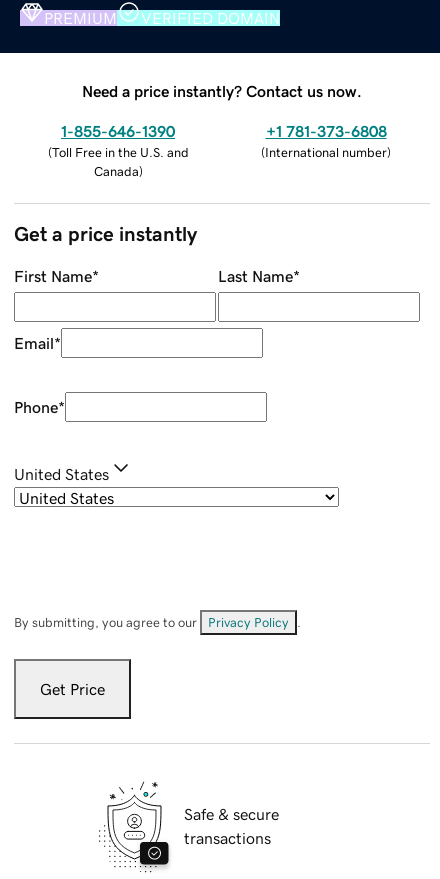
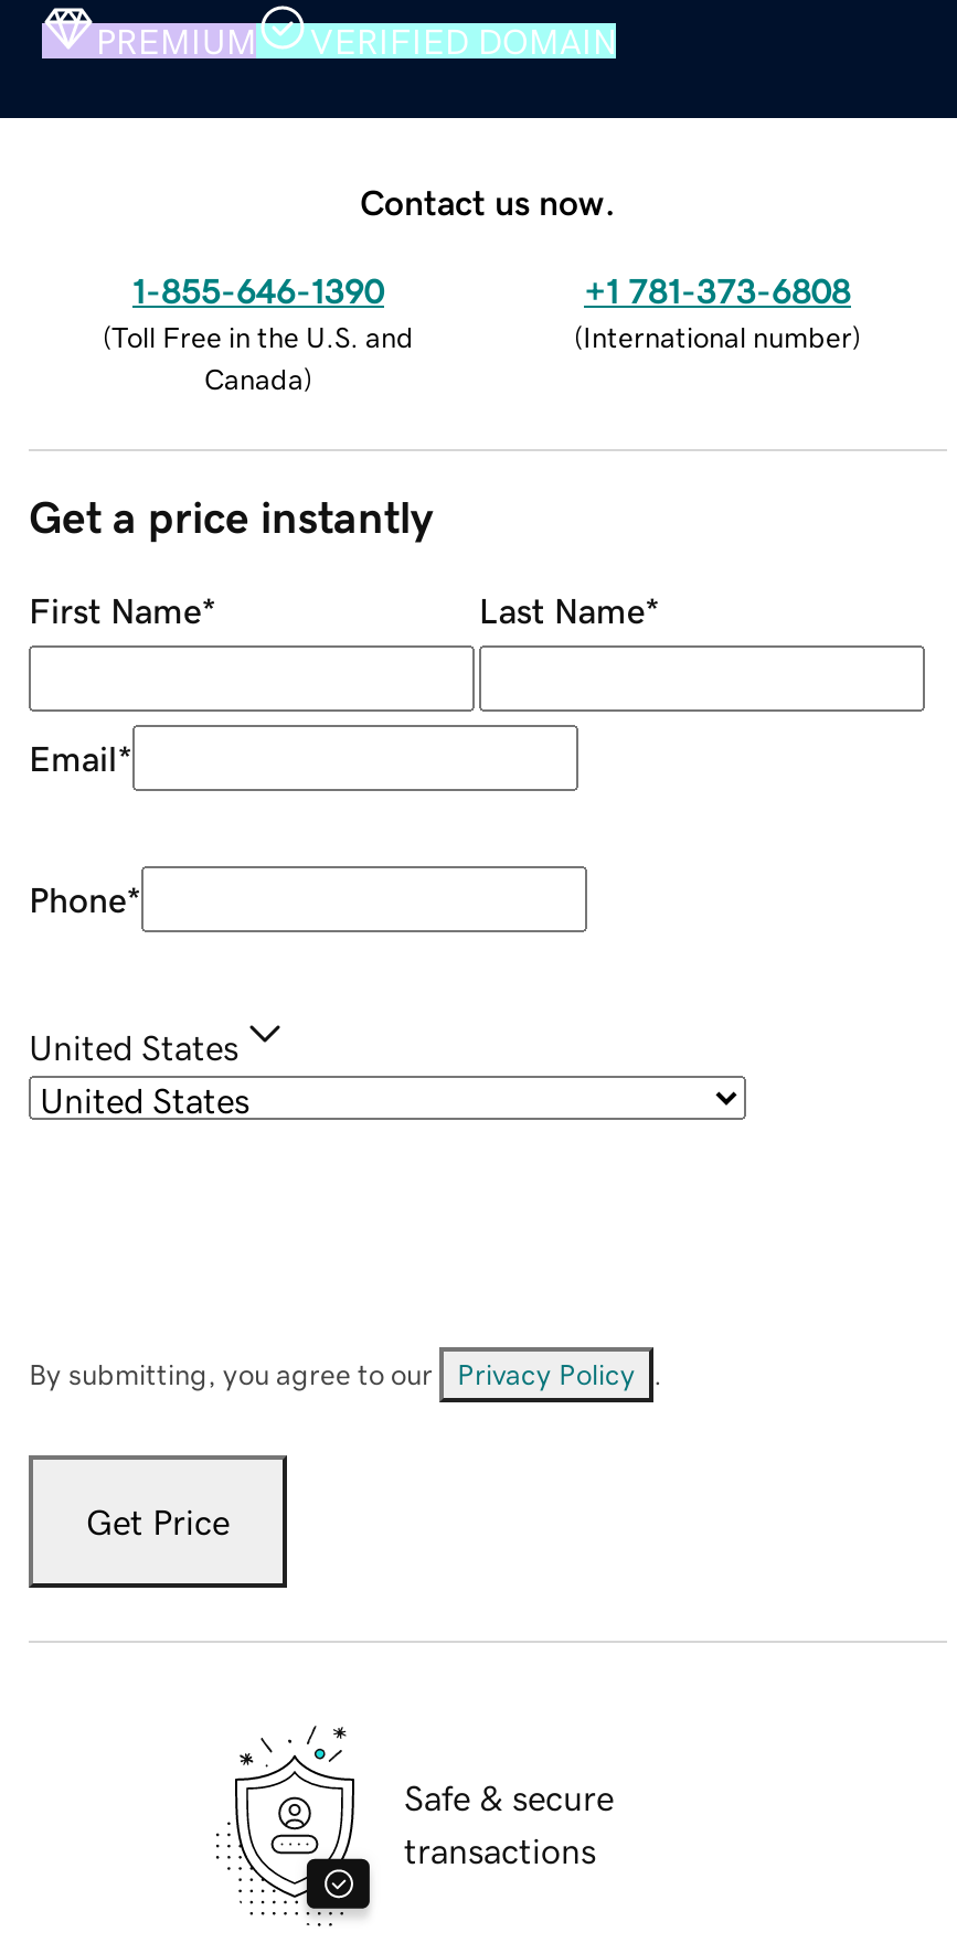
[82,83,362,99] Need a price instantly? Contact us now. -> [360,183,616,219] Contact us now.

